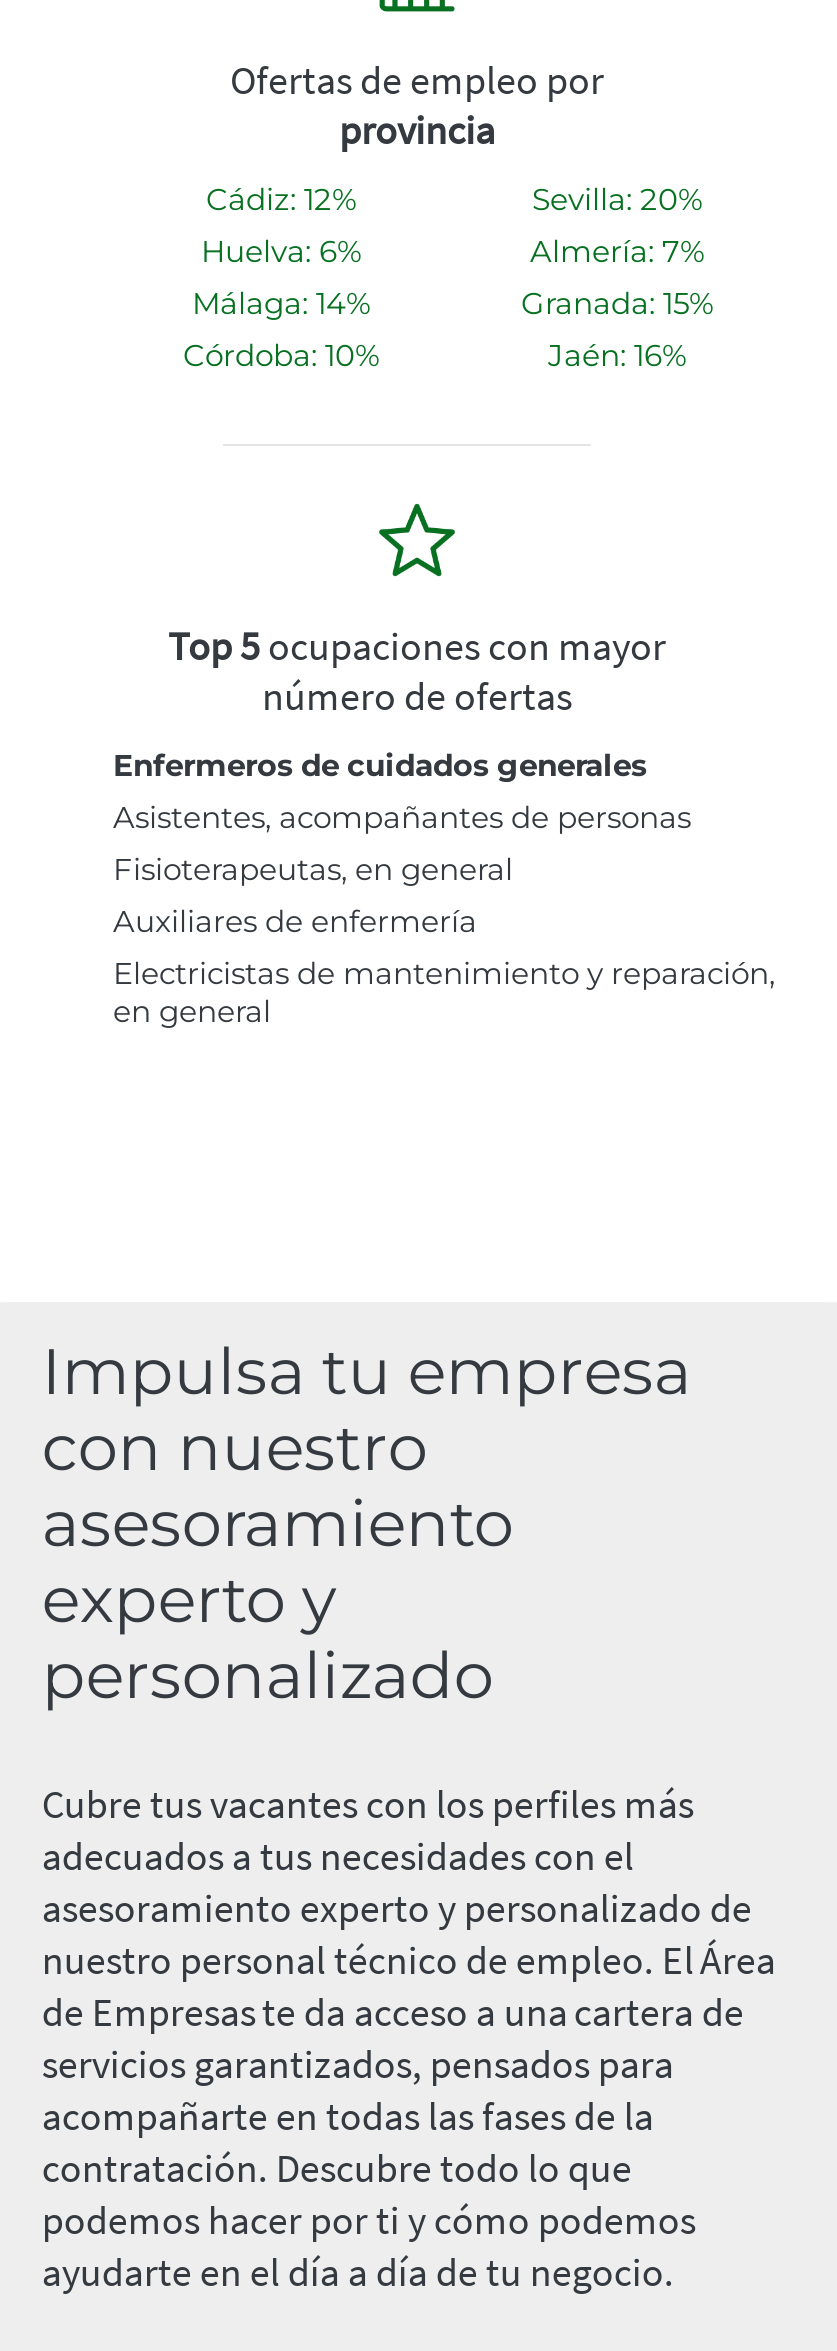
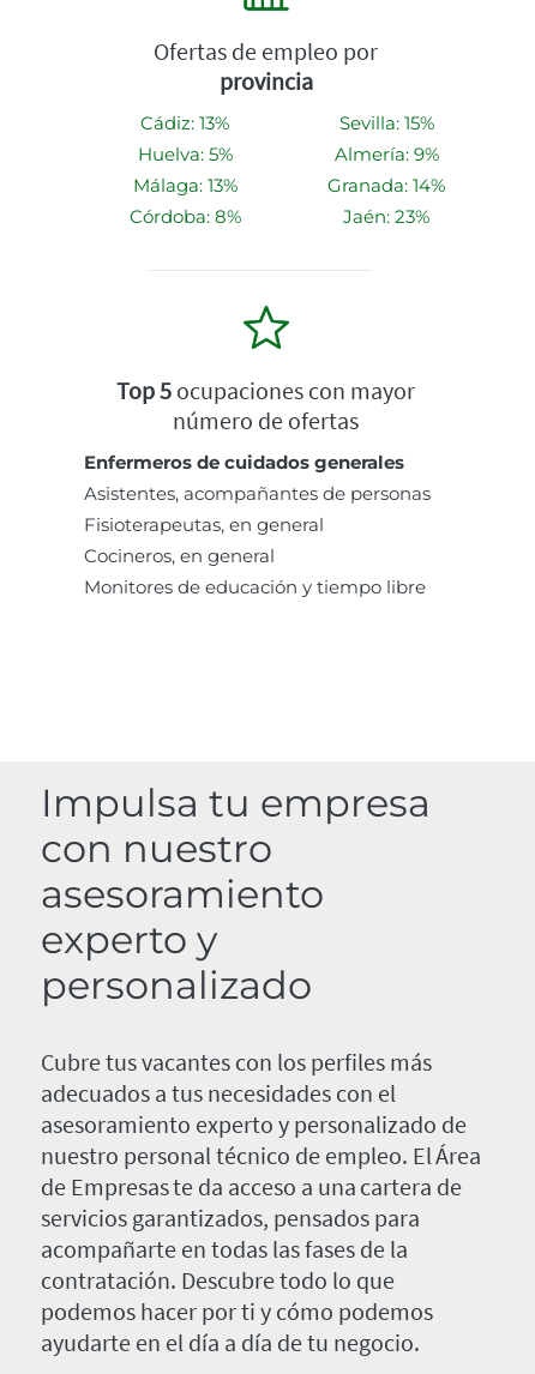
[206,180,356,218] Cádiz: 12% -> [140,112,229,135] Cádiz: 13%
[532,180,702,218] Sevilla: 20% -> [339,112,434,135] Sevilla: 15%
[201,232,361,270] Huelva: 6% -> [137,143,232,166] Huelva: 5%
[530,232,704,270] Almería: 7% -> [334,143,438,166] Almería: 9%
[192,284,370,322] Málaga: 14% -> [133,174,237,197] Málaga: 13%
[521,284,713,322] Granada: 15% -> [327,174,445,197] Granada: 14%
[183,336,379,374] Córdoba: 10% -> [129,205,241,228] Córdoba: 8%
[548,336,686,374] Jaén: 16% -> [343,205,429,228] Jaén: 23%
[113,902,775,1030] Auxiliares de enfermería | Electricistas de mantenimiento y reparación, | en general -> [84,545,426,599] Cocineros, en general | Monitores de educación y tiempo libre

